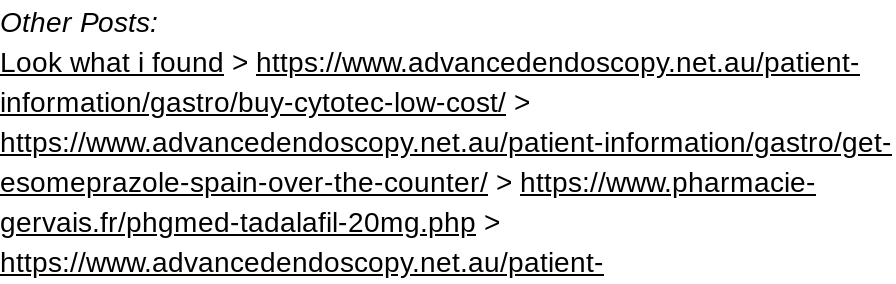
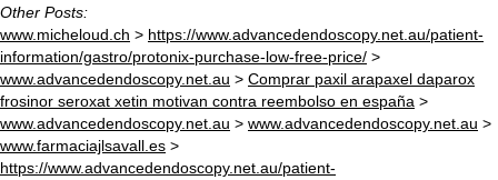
[0,46,892,238] Look what i found > https://www.advancedendoscopy.net.au/patient- | information/gastro/buy-cytotec-low-cost/ > | https://www.advancedendoscopy.net.au/patient-information/gastro/get- | esomeprazole-spain-over-the-counter/ > https://www.pharmacie- | gervais.fr/phgmed-tadalafil-20mg.php > -> [0,26,491,154] www.micheloud.ch > https://www.advancedendoscopy.net.au/patient- | information/gastro/protonix-purchase-low-free-price/ > | www.advancedendoscopy.net.au > Comprar paxil arapaxel daparox | frosinor seroxat xetin motivan contra reembolso en españa > | www.advancedendoscopy.net.au > www.advancedendoscopy.net.au > | www.farmaciajlsavall.es >

